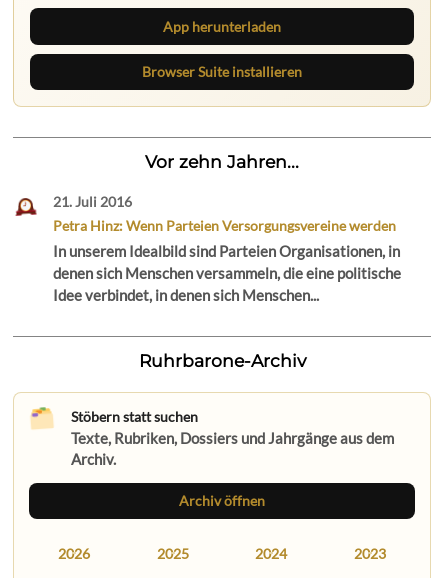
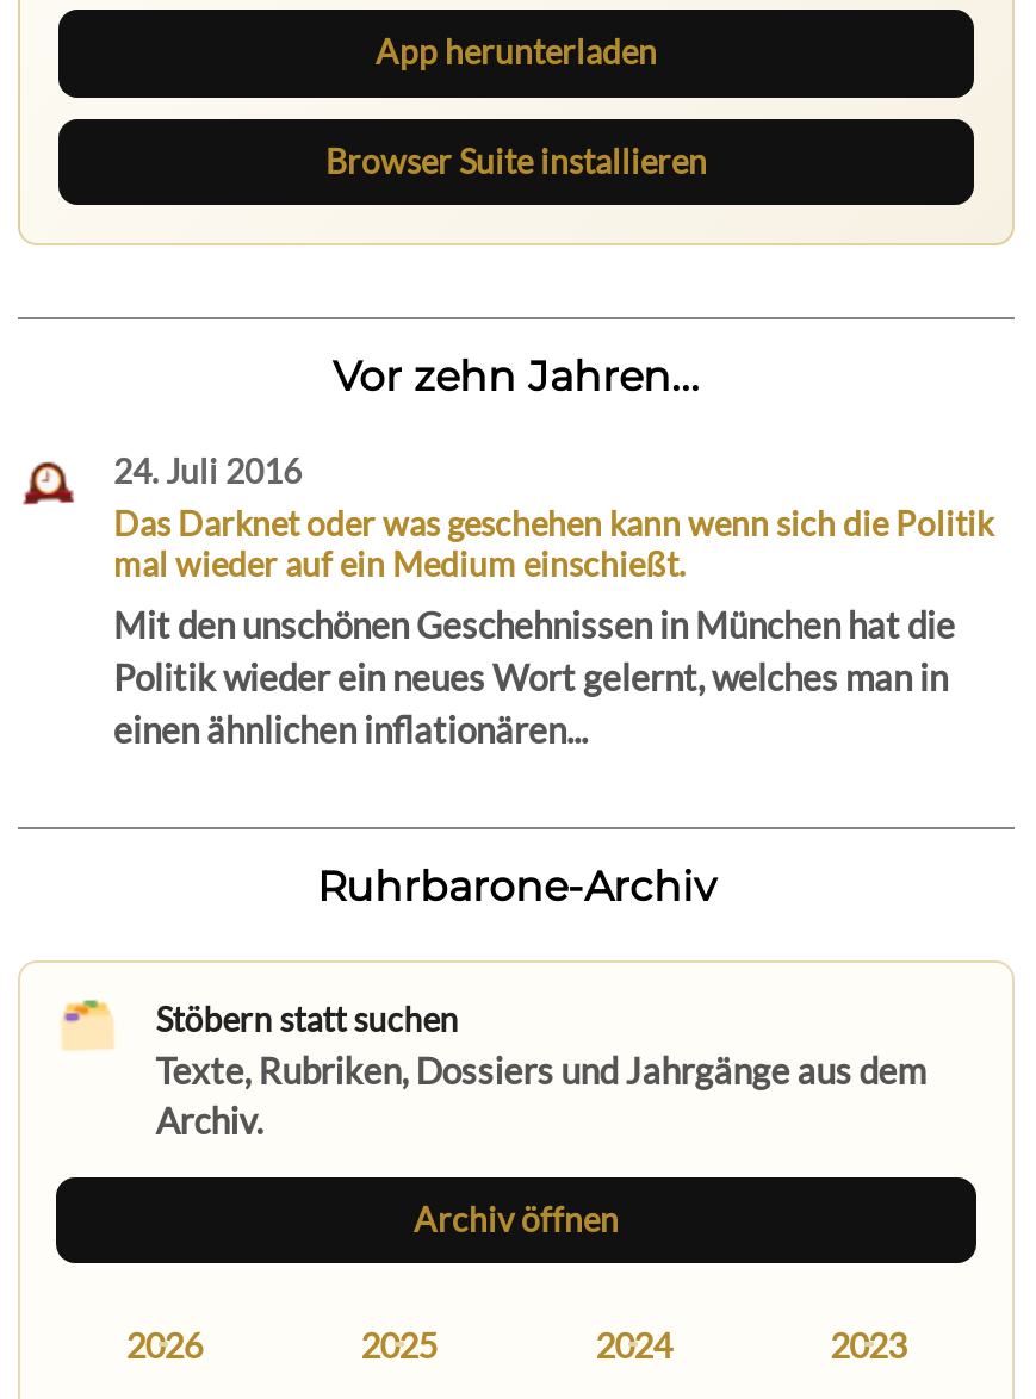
[53,193,401,303] 21. Juli 2016 | Petra Hinz: Wenn Parteien Versorgungsvereine werden | In unserem Idealbild sind Parteien Organisationen, in | denen sich Menschen versammeln, die eine politische | Idee verbindet, in denen sich Menschen... -> [113,452,993,750] 24. Juli 2016 | Das Darknet oder was geschehen kann wenn sich die Politik | mal wieder auf ein Medium einschießt. | Mit den unschönen Geschehnissen in München hat die | Politik wieder ein neues Wort gelernt, welches man in | einen ähnlichen inflationären...

